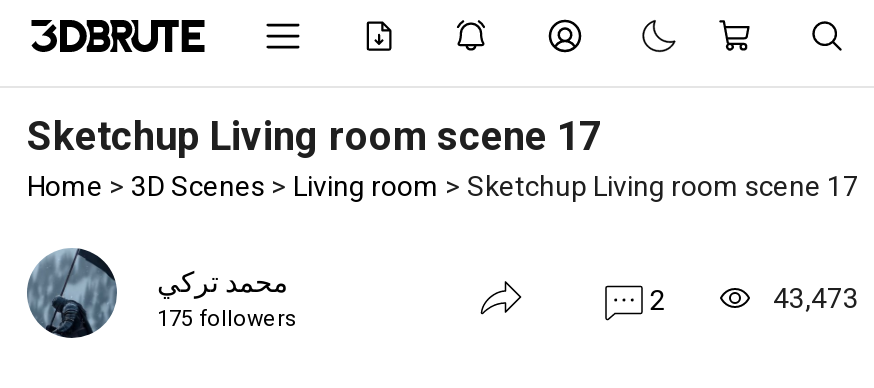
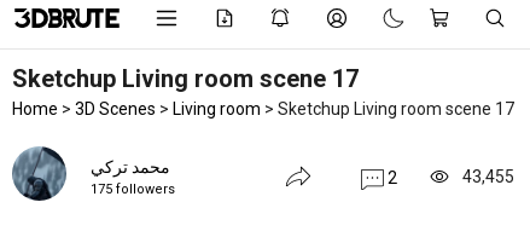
[773,282,859,314] 43,473 -> [462,167,514,186] 43,455

